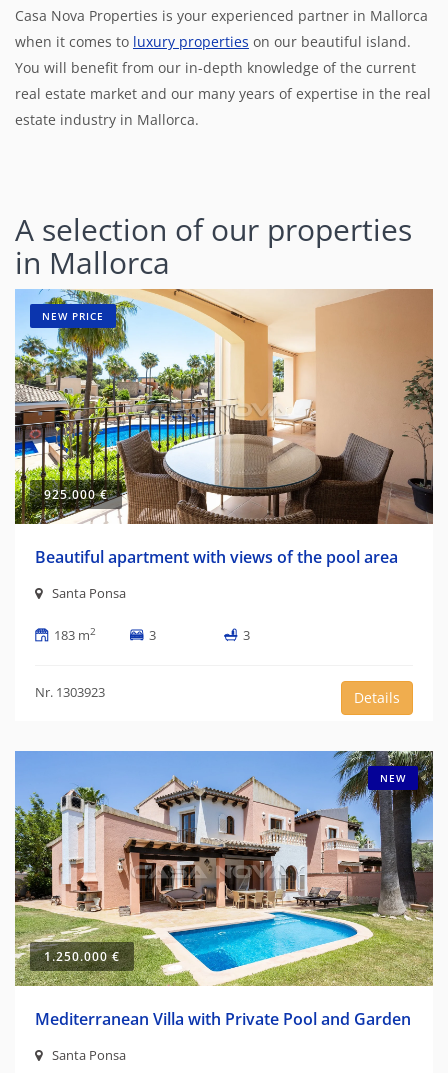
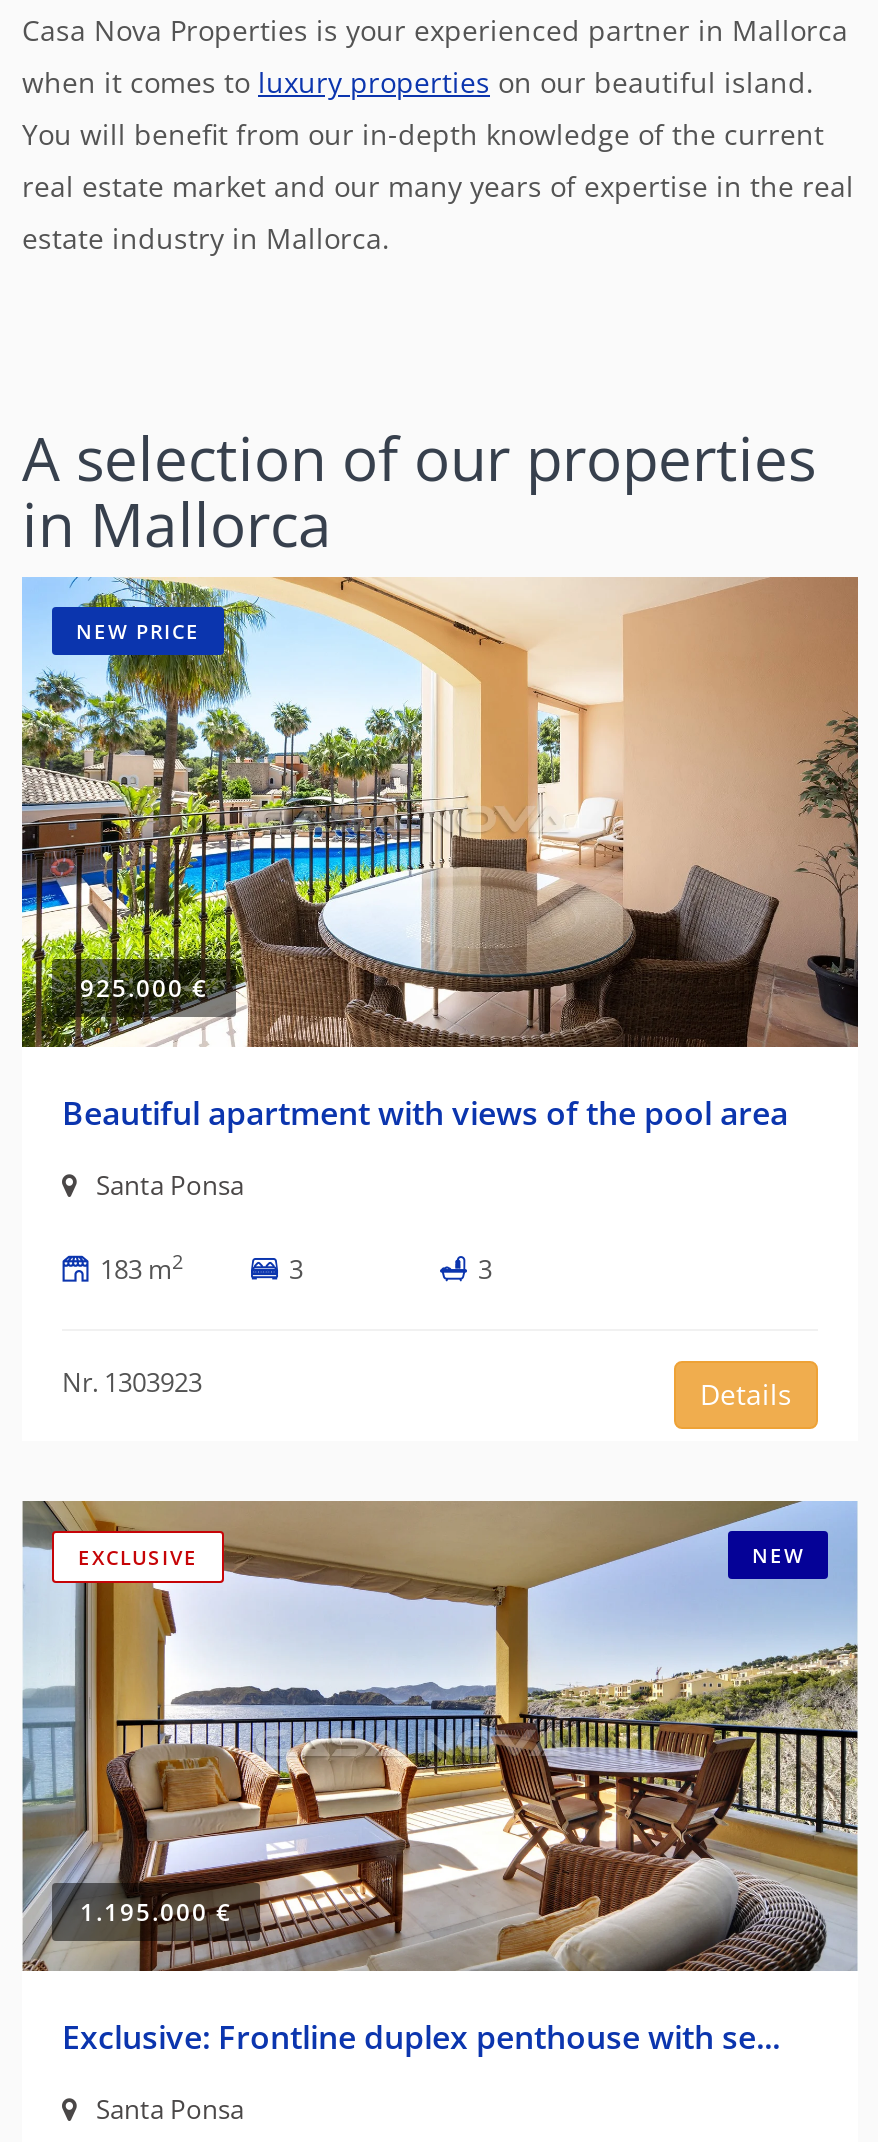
[14,750,434,987] [image] | 1.250.000 € -> [20,1499,860,1973] [image] | 1.195.000 €
none -> [78,1542,198,1570] EXCLUSIVE
[35,1008,411,1030] Mediterranean Villa with Private Pool and Garden -> [62,2015,780,2059] Exclusive: Frontline duplex penthouse with se...

